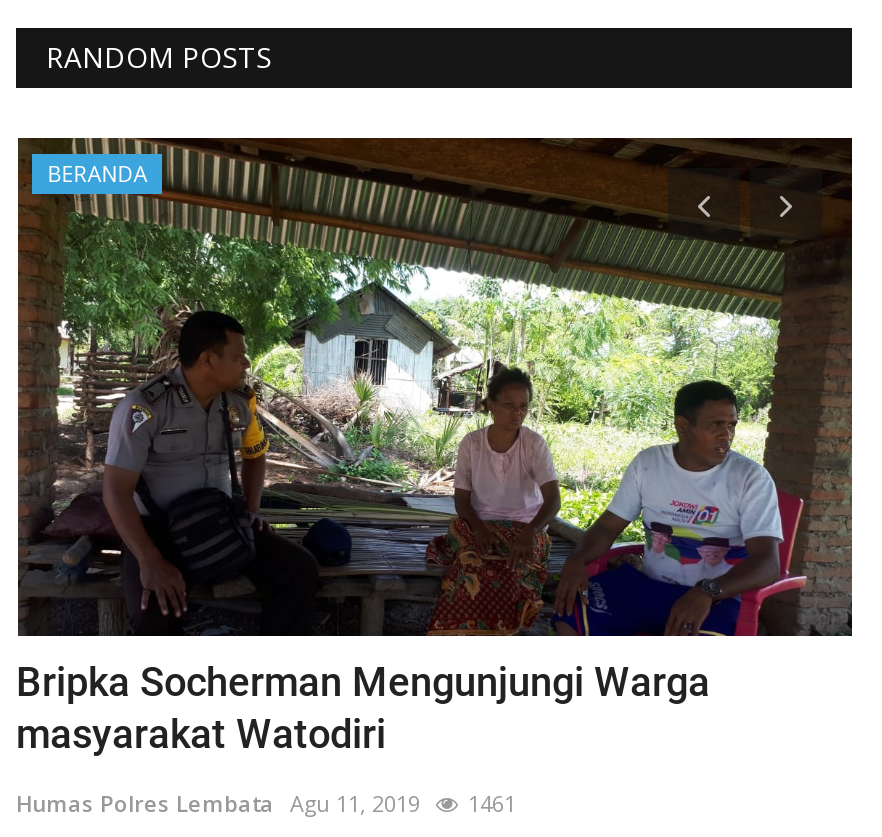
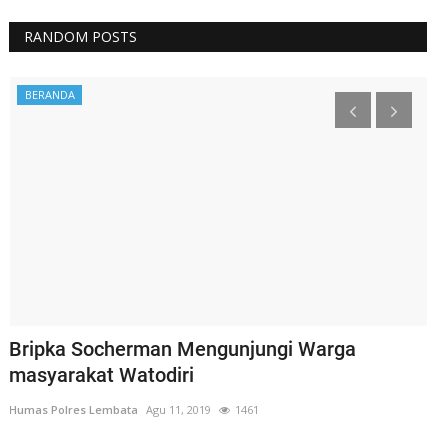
[16,136,854,638] [image] -> none

